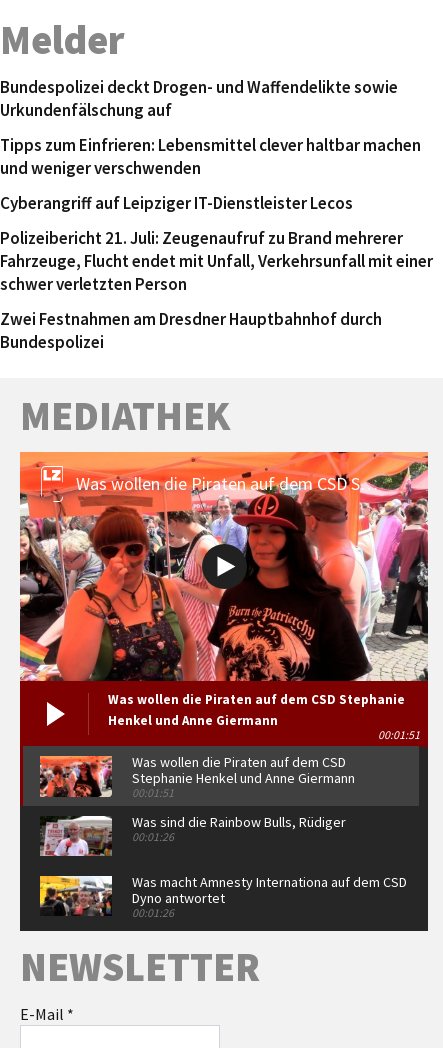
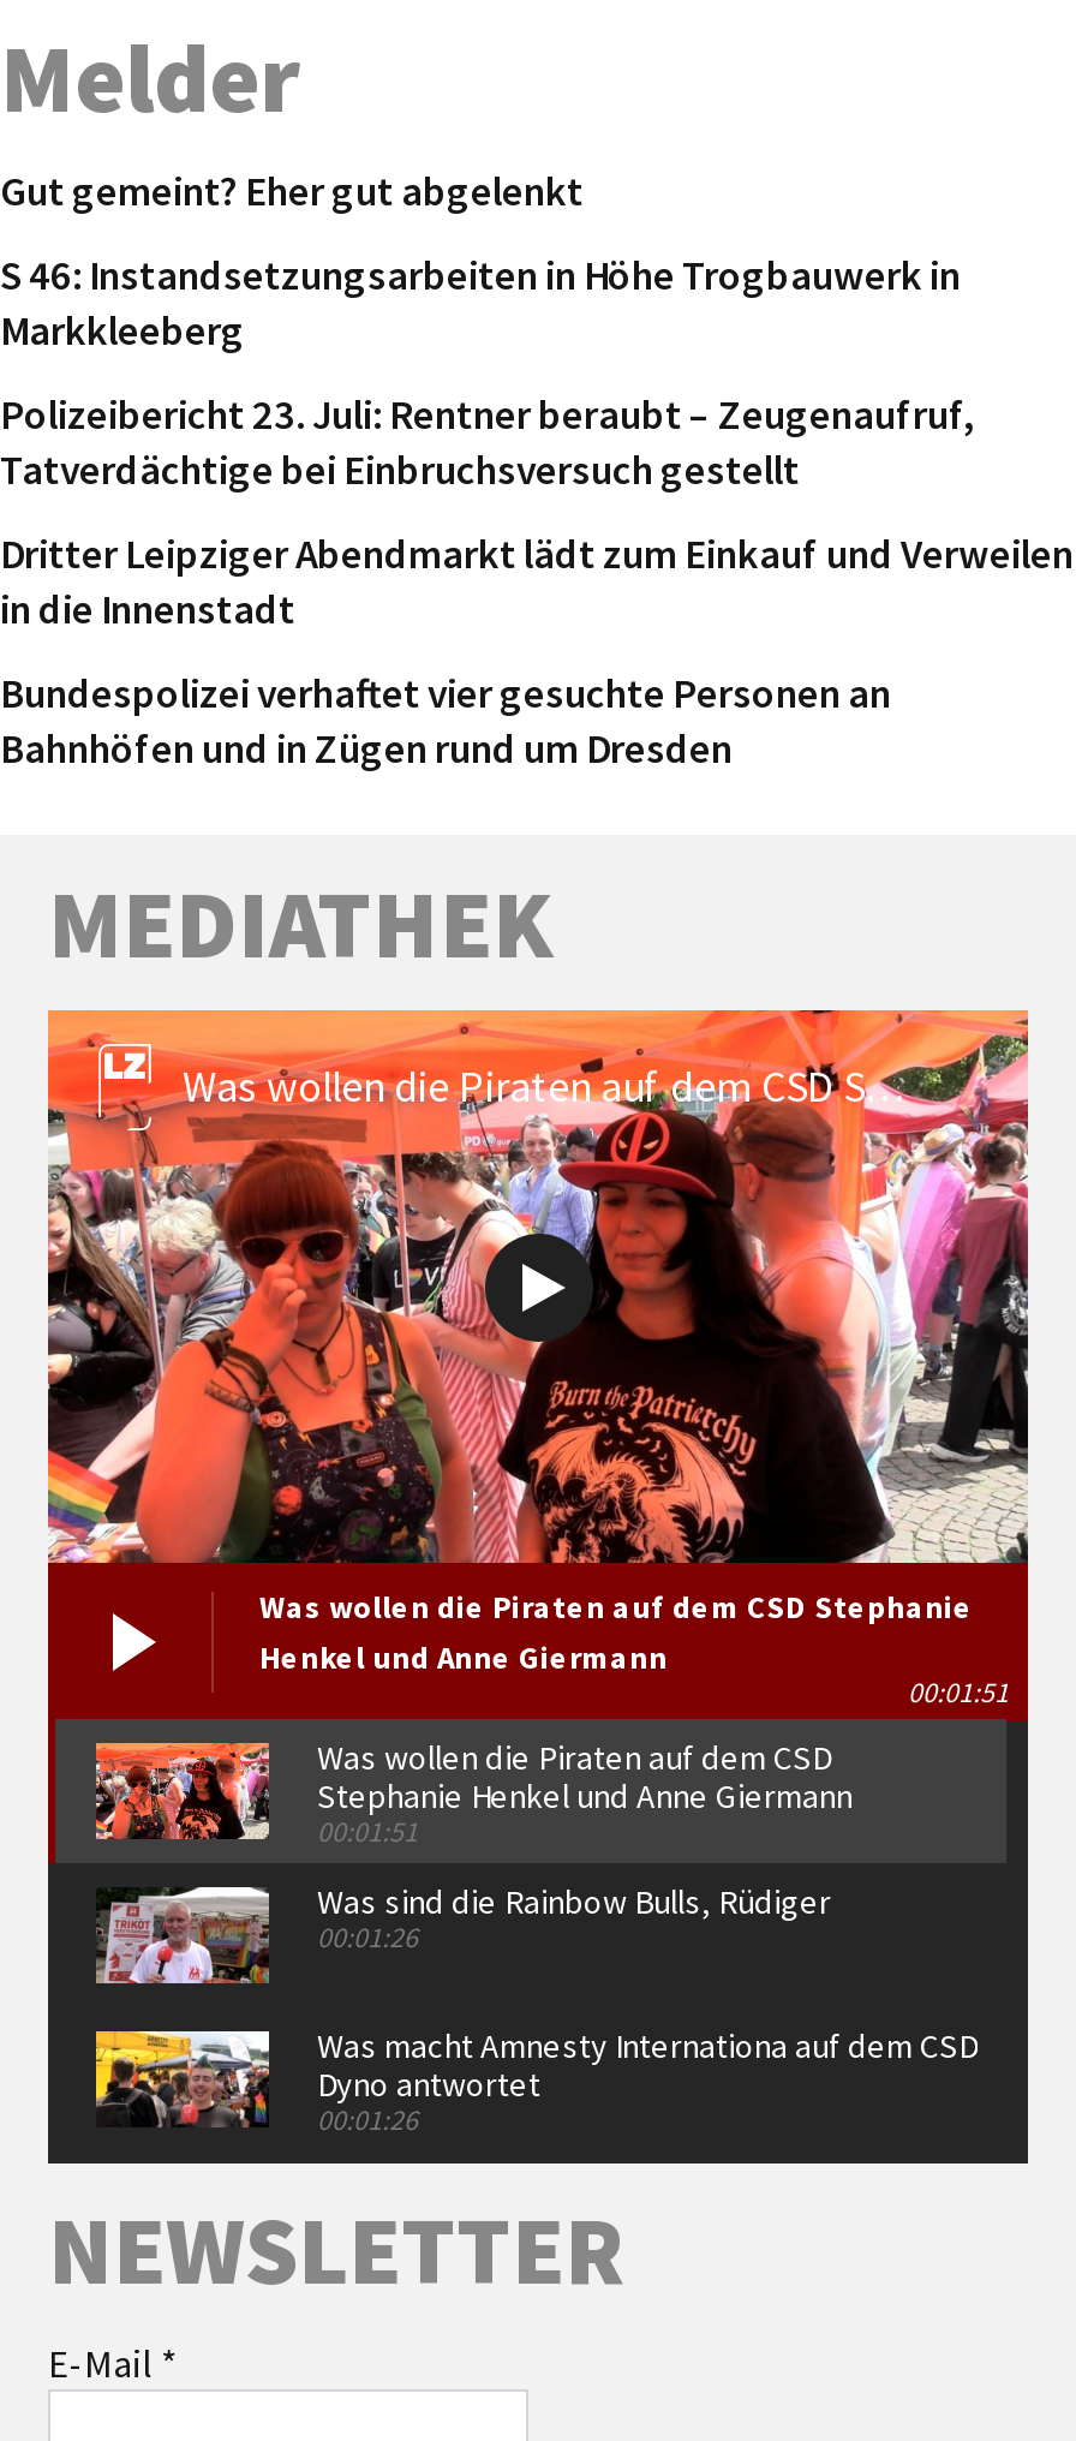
[0,76,398,121] Bundespolizei deckt Drogen- und Waffendelikte sowie | Urkundenfälschung auf -> [0,164,584,217] Gut gemeint? Eher gut abgelenkt
[0,134,421,179] Tipps zum Einfrieren: Lebensmittel clever haltbar machen | und weniger verschwenden -> [0,248,961,356] S 46: Instandsetzungsarbeiten in Höhe Trogbauwerk in | Markkleeberg
[0,192,353,214] Cyberangriff auf Leipziger IT-Dienstleister Lecos -> [0,387,975,495] Polizeibericht 23. Juli: Rentner beraubt – Zeugenaufruf, | Tatverdächtige bei Einbruchsversuch gestellt
[0,227,433,295] Polizeibericht 21. Juli: Zeugenaufruf zu Brand mehrerer | Fahrzeuge, Flucht endet mit Unfall, Verkehrsunfall mit einer | schwer verletzten Person -> [0,527,1074,635] Dritter Leipziger Abendmarkt lädt zum Einkauf und Verweilen | in die Innenstadt
[0,308,382,353] Zwei Festnahmen am Dresdner Hauptbahnhof durch | Bundespolizei -> [0,666,891,774] Bundespolizei verhaftet vier gesuchte Personen an | Bahnhöfen und in Zügen rund um Dresden

